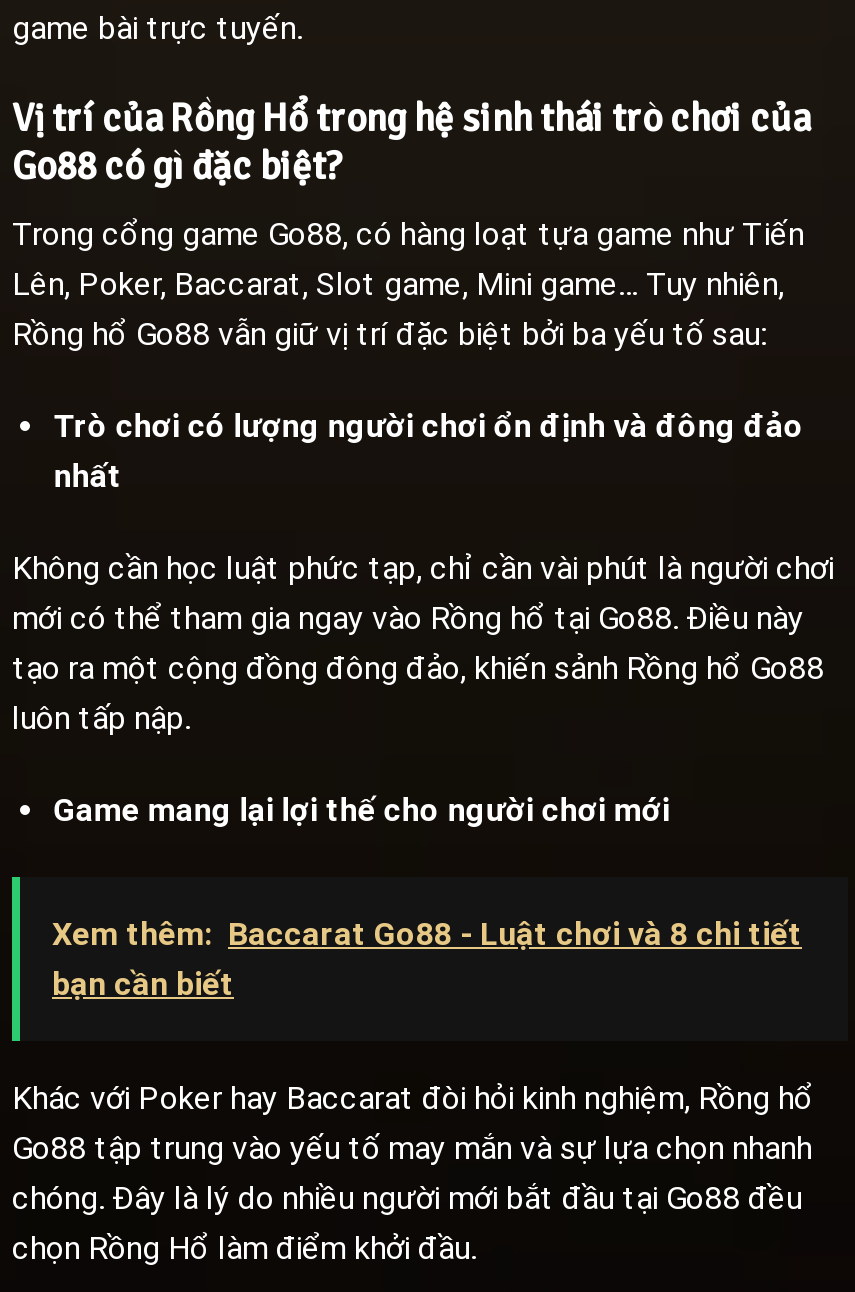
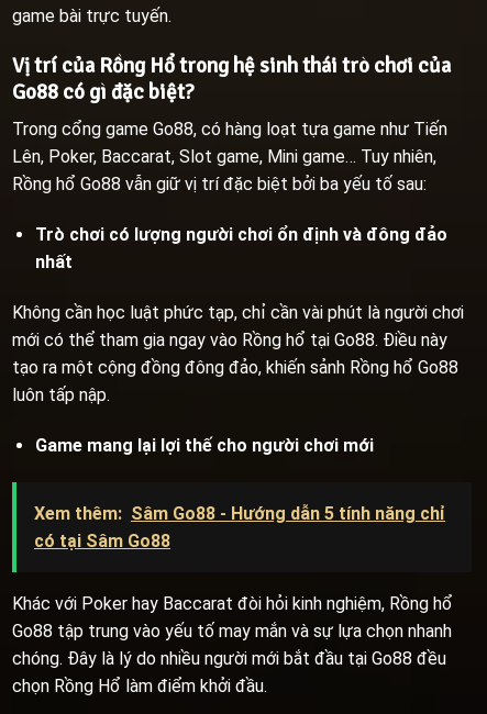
[52,914,802,1002] Xem thêm: Baccarat Go88 - Luật chơi và 8 chi tiết | bạn cần biết -> [34,503,445,551] Xem thêm: Sâm Go88 - Hướng dẫn 5 tính năng chỉ | có tại Sâm Go88

